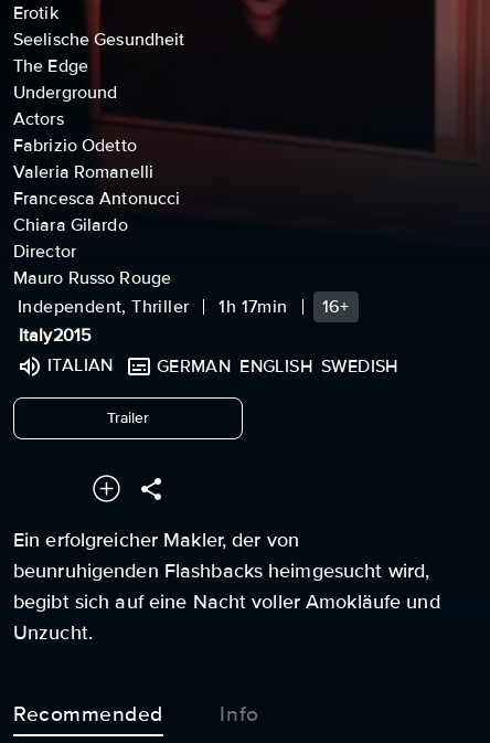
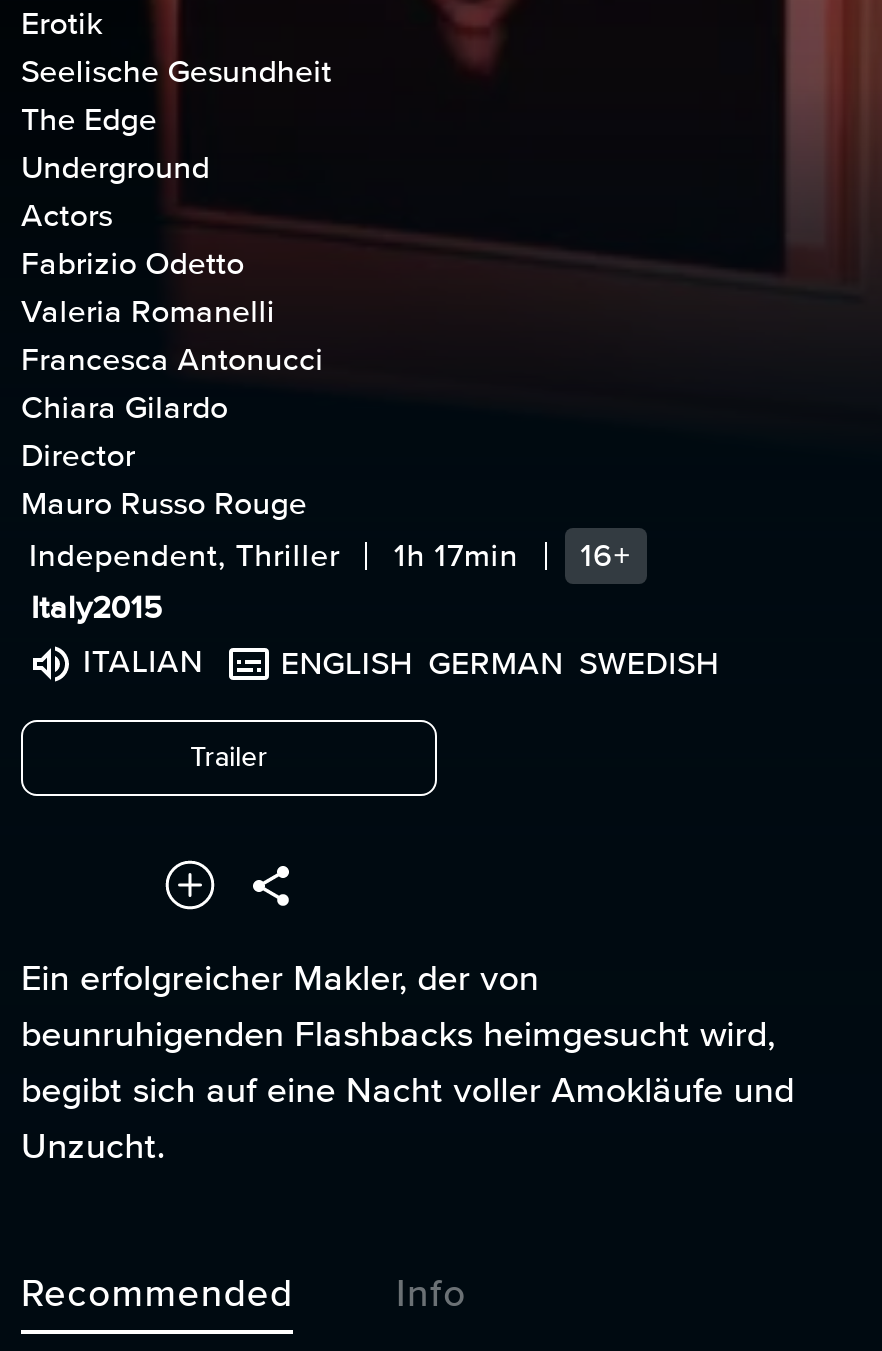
[156,356,398,378] GERMAN ENGLISH SWEDISH -> [281,645,719,685] ENGLISH GERMAN SWEDISH

